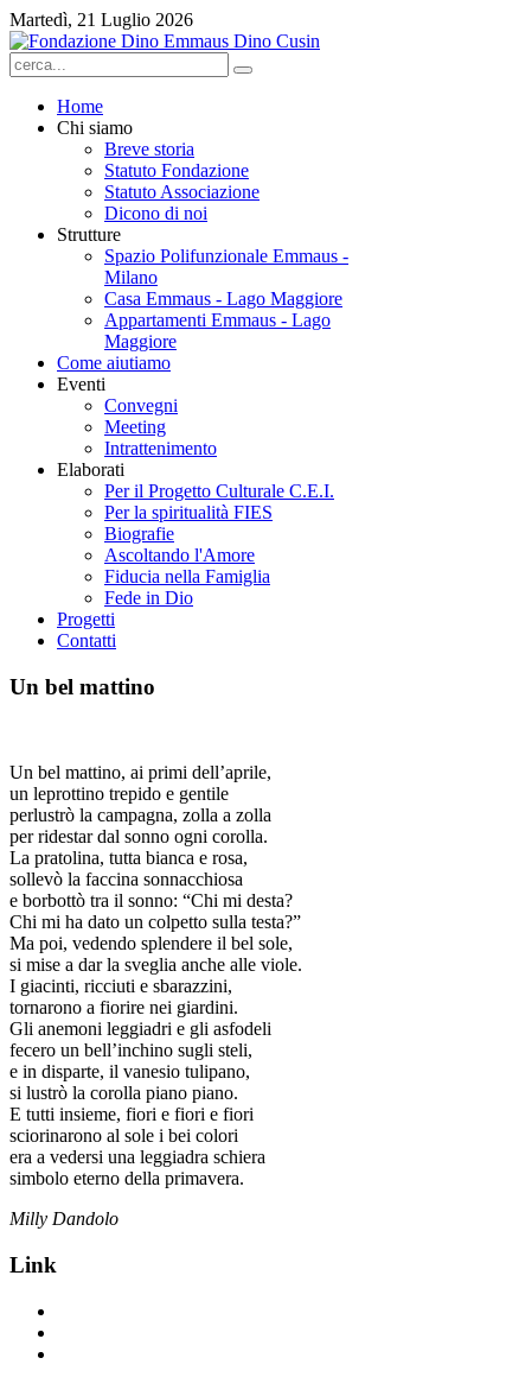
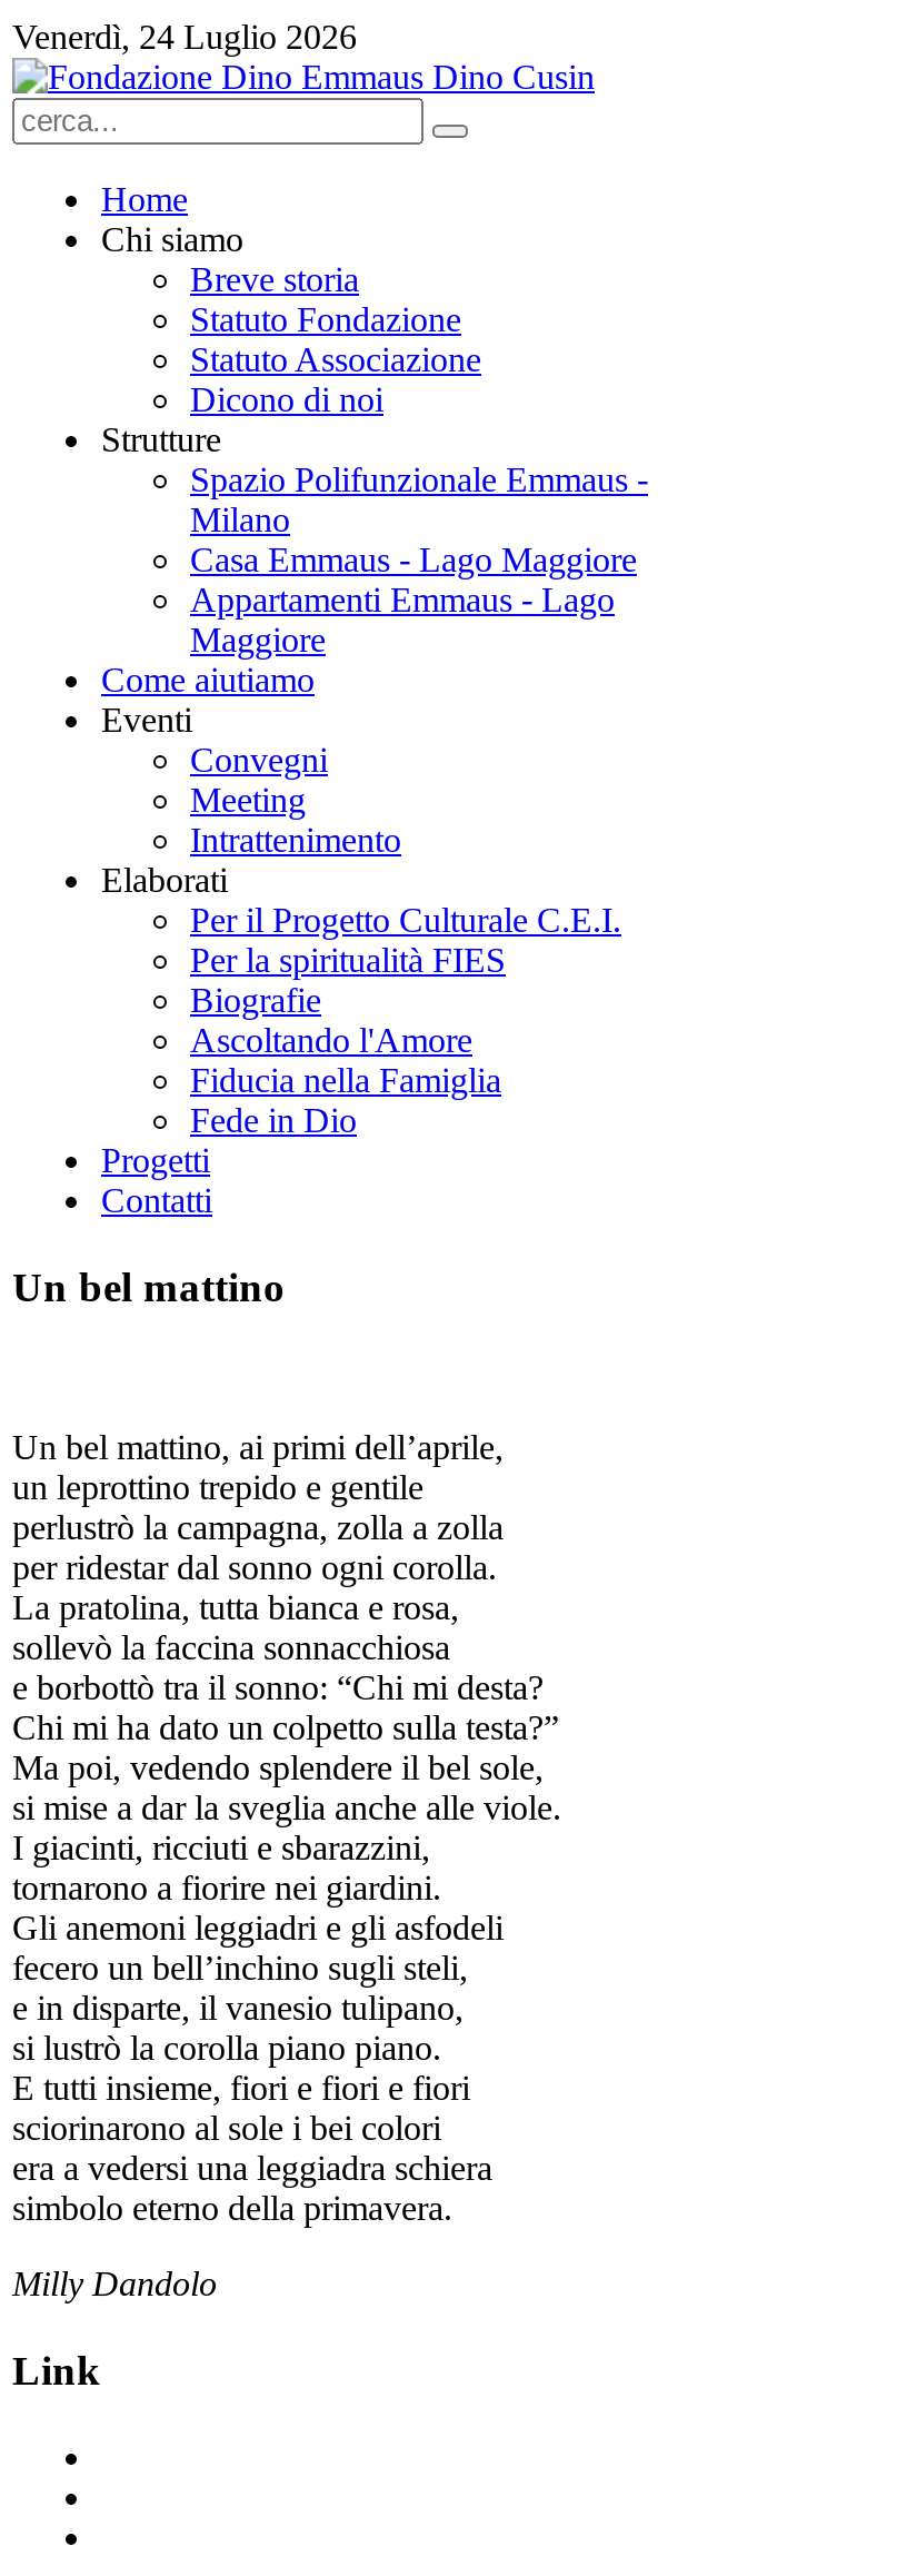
[9,9,193,30] Martedì, 21 Luglio 2026 -> [12,18,357,56] Venerdì, 24 Luglio 2026

